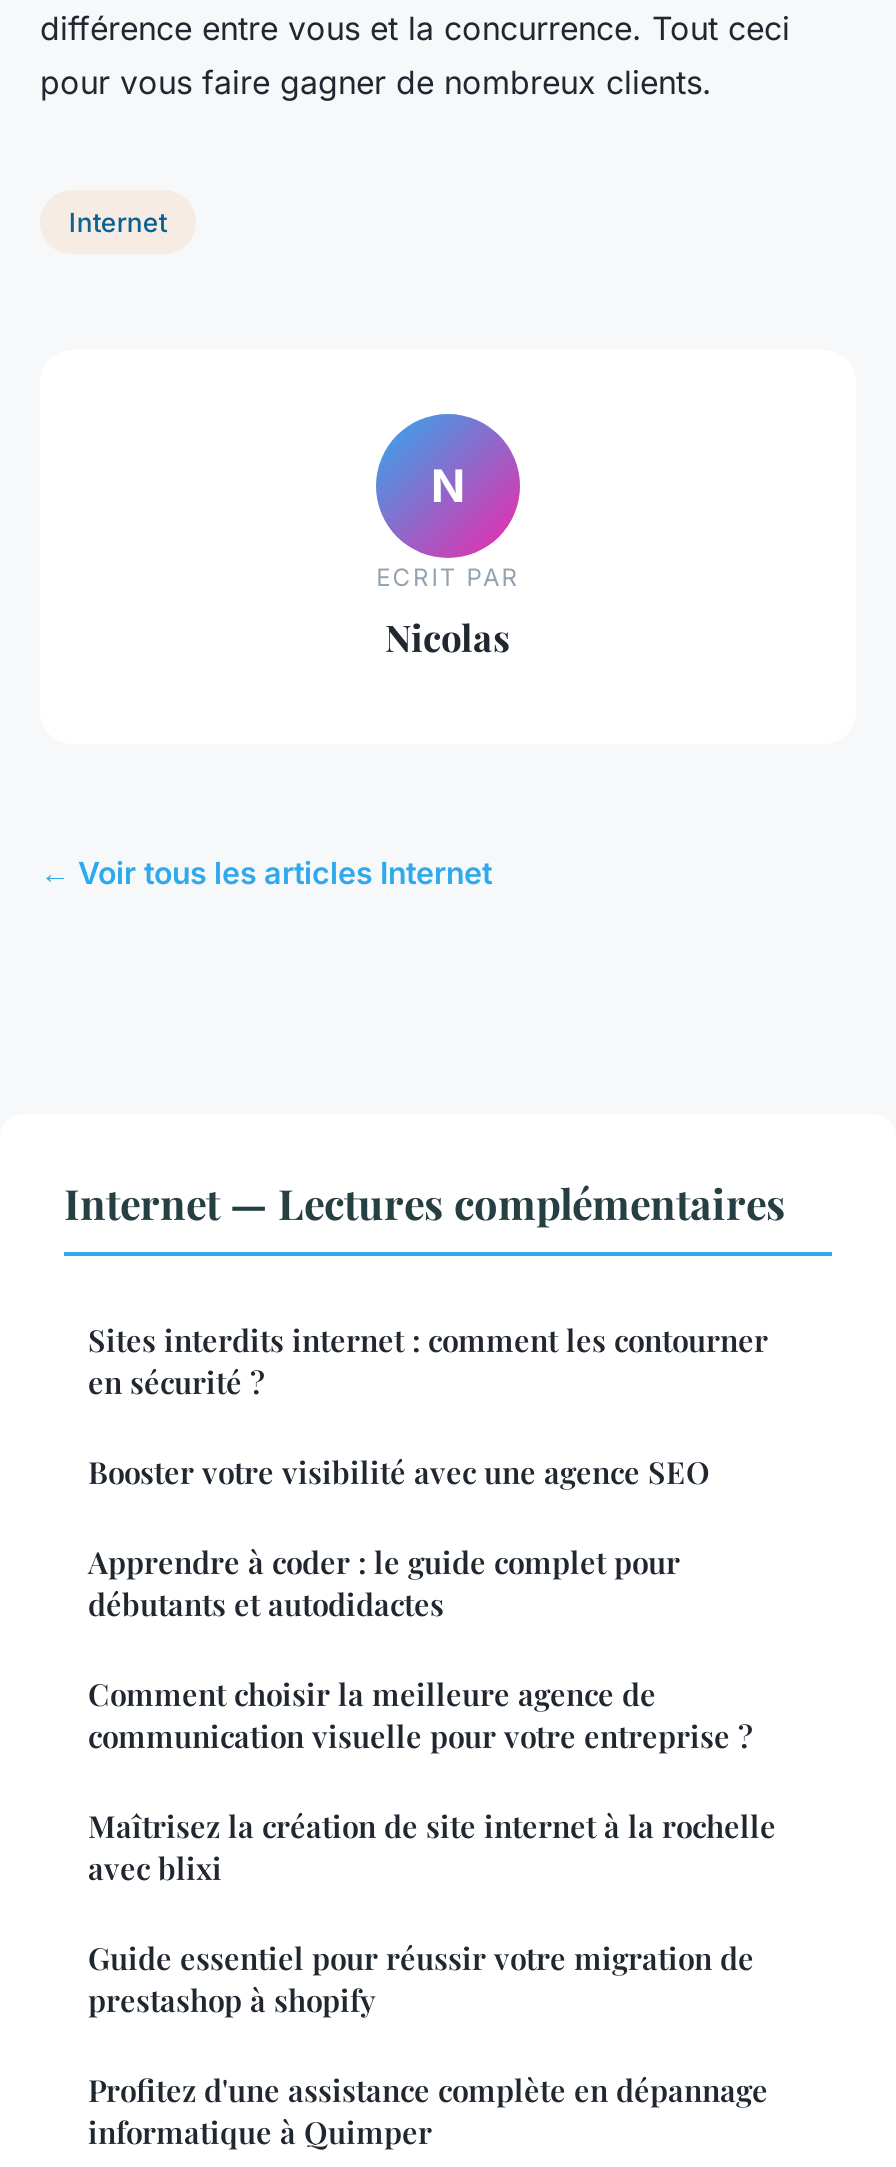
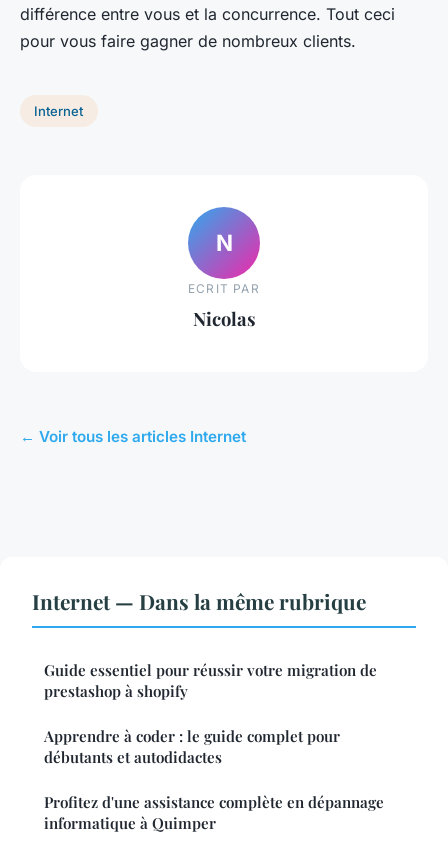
[64,1174,786,1888] Internet — Lectures complémentaires | Sites interdits internet : comment les contourner | en sécurité ? | Booster votre visibilité avec une agence SEO | Comment choisir la meilleure agence de | communication visuelle pour votre entreprise ? | Maîtrisez la création de site internet à la rochelle | avec blixi -> [32,587,366,615] Internet — Dans la même rubrique
moved [88,1542,680,1624] -> [44,726,340,767]: Apprendre à coder : le guide complet pour | débutants et autodidactes
moved [88,1938,754,2020] -> [44,660,377,701]: Guide essentiel pour réussir votre migration de | prestashop à shopify

